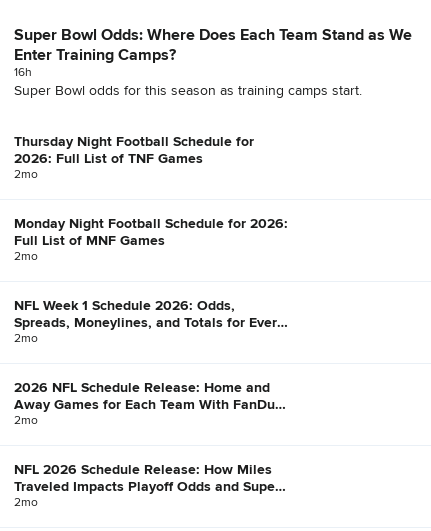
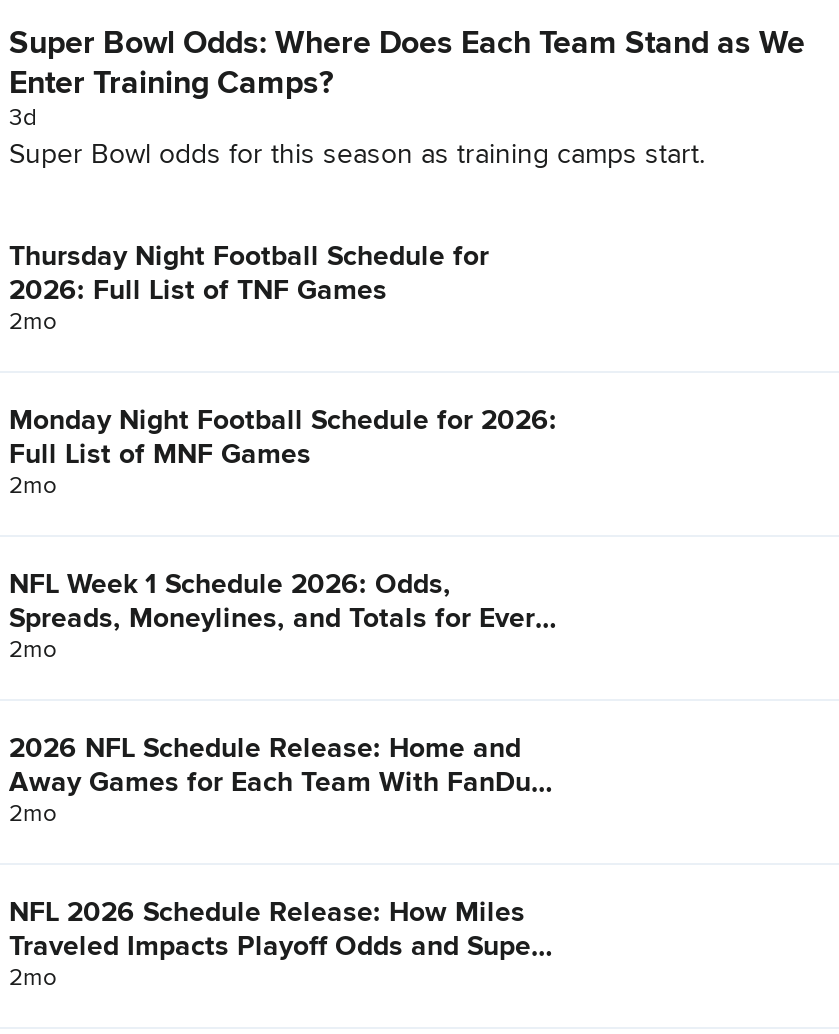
[14,67,32,79] 16h -> [9,108,37,132] 3d

